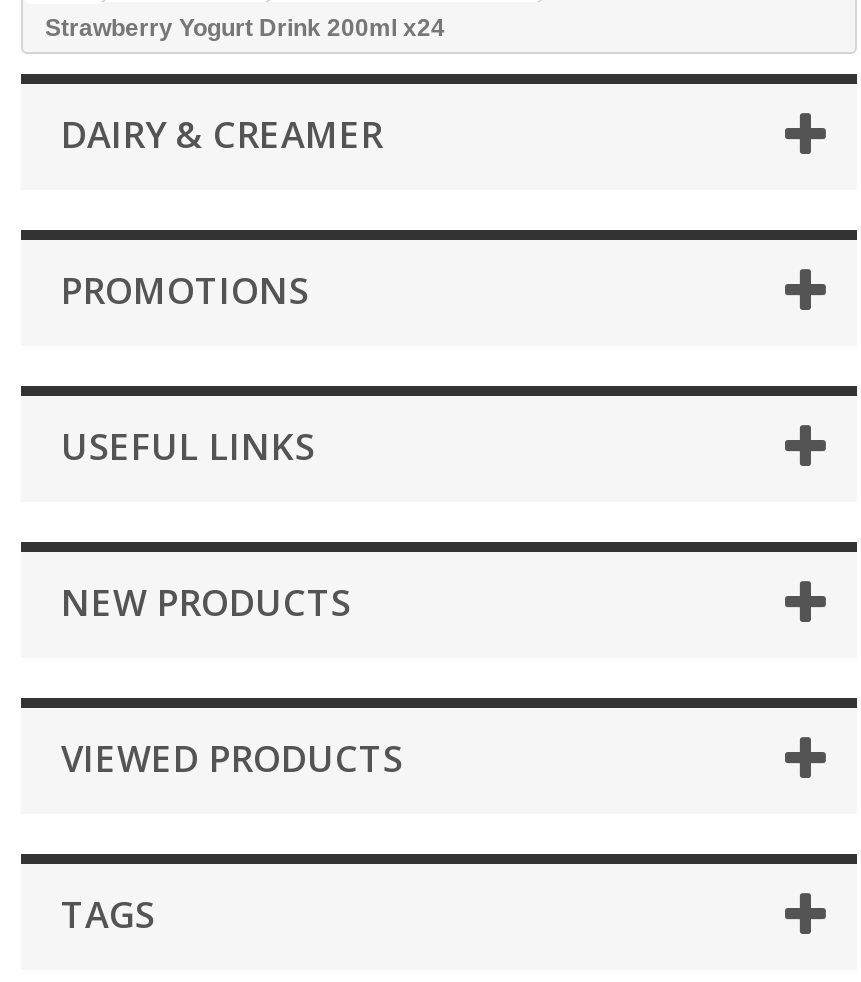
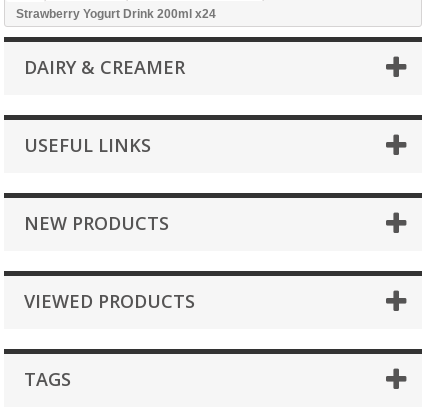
[61,265,309,313] PROMOTIONS -> none

